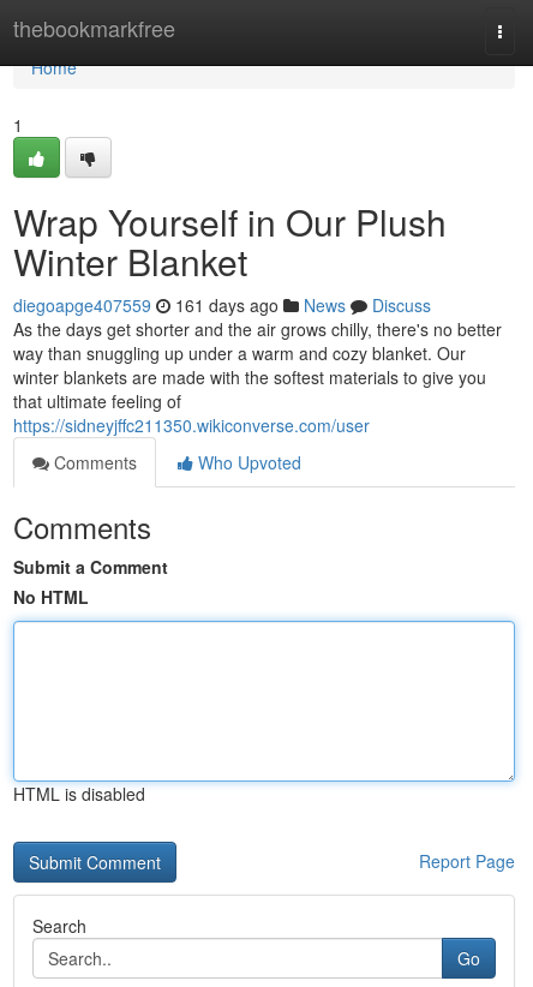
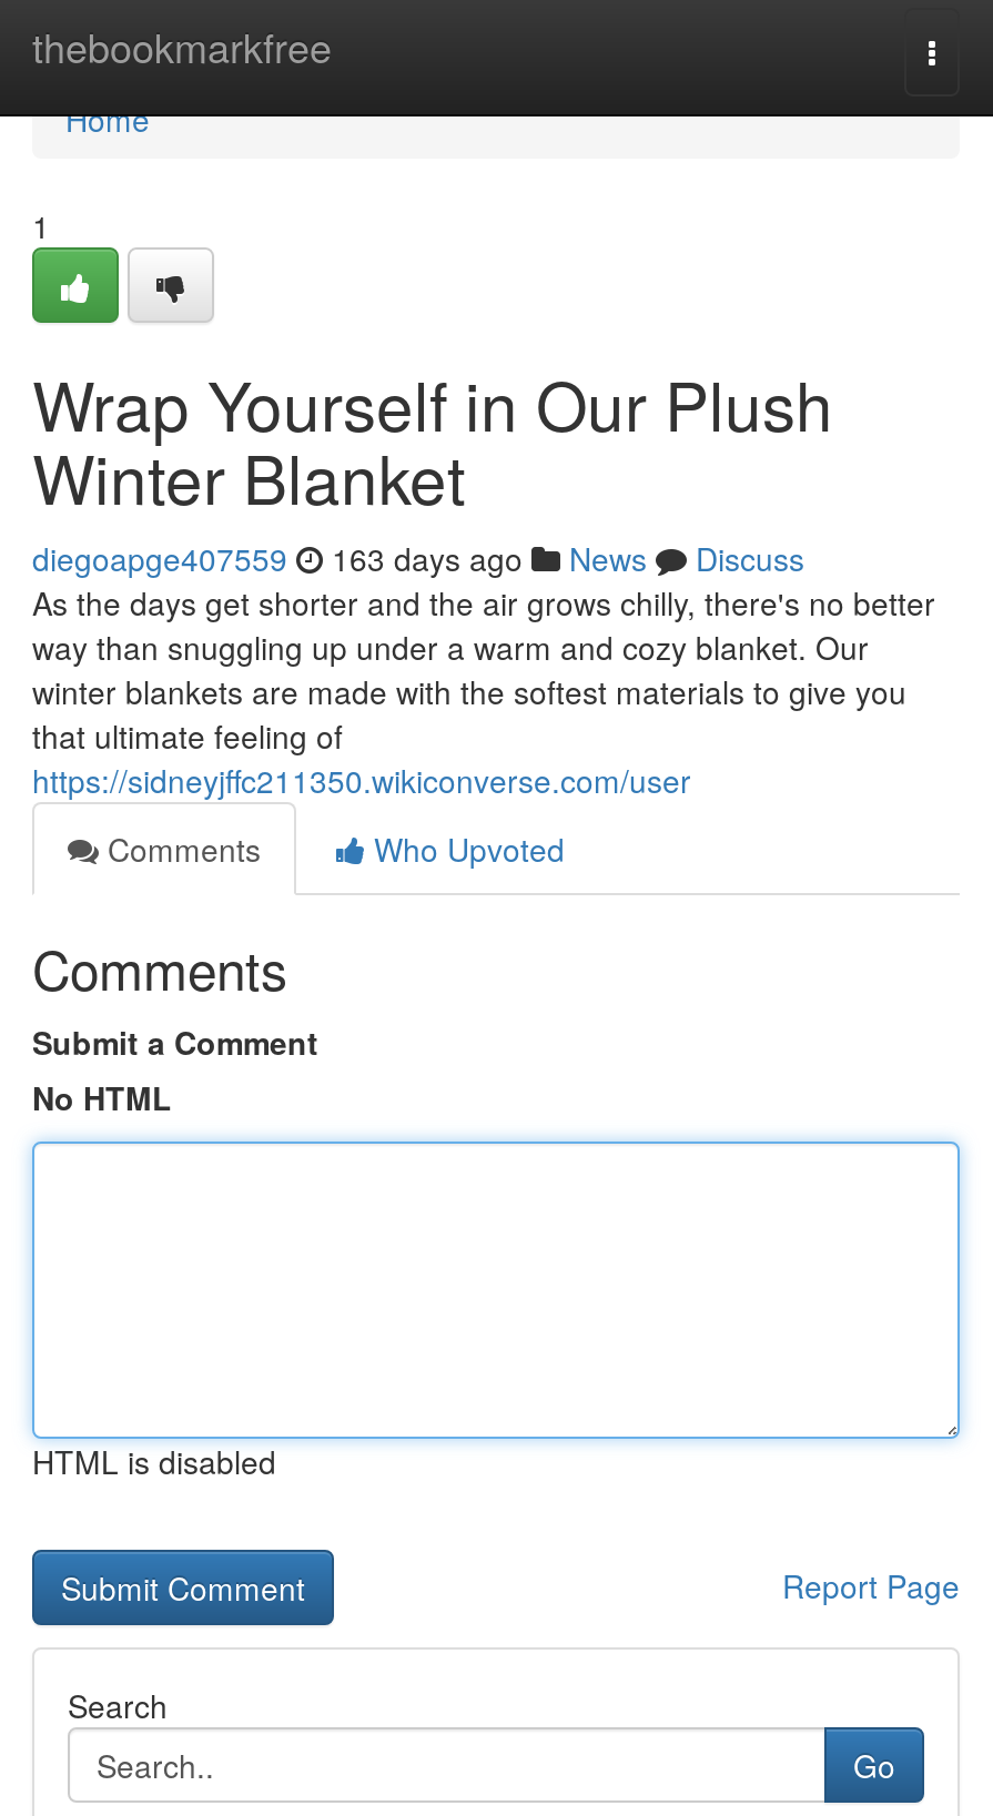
[13,293,431,317] diegoapge407559 161 days ago News Discuss -> [32,536,804,580] diegoapge407559 163 days ago News Discuss

